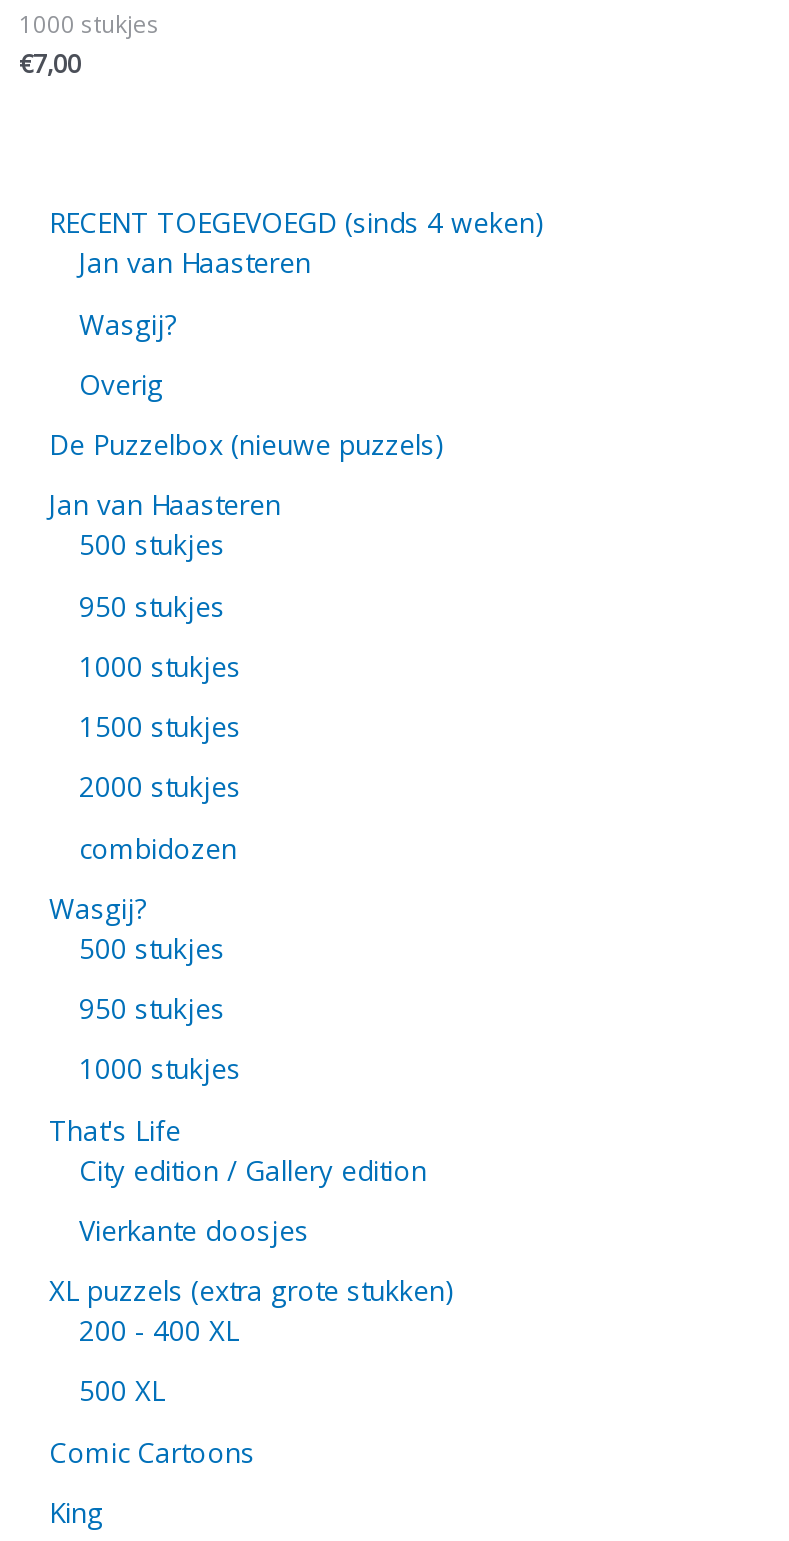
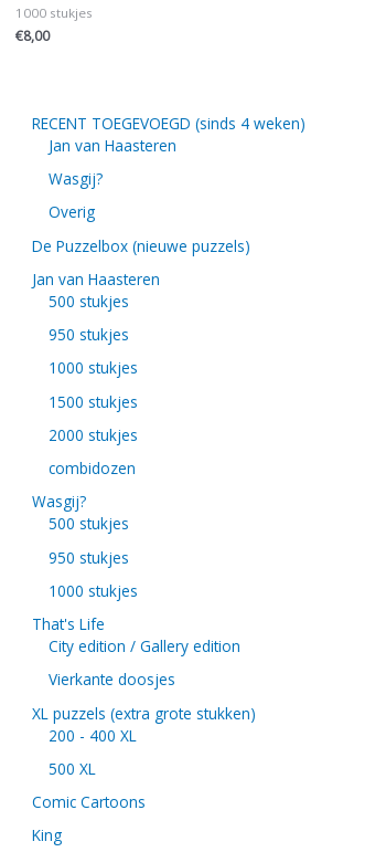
[19,48,81,82] €7,00 -> [15,27,50,45] €8,00

